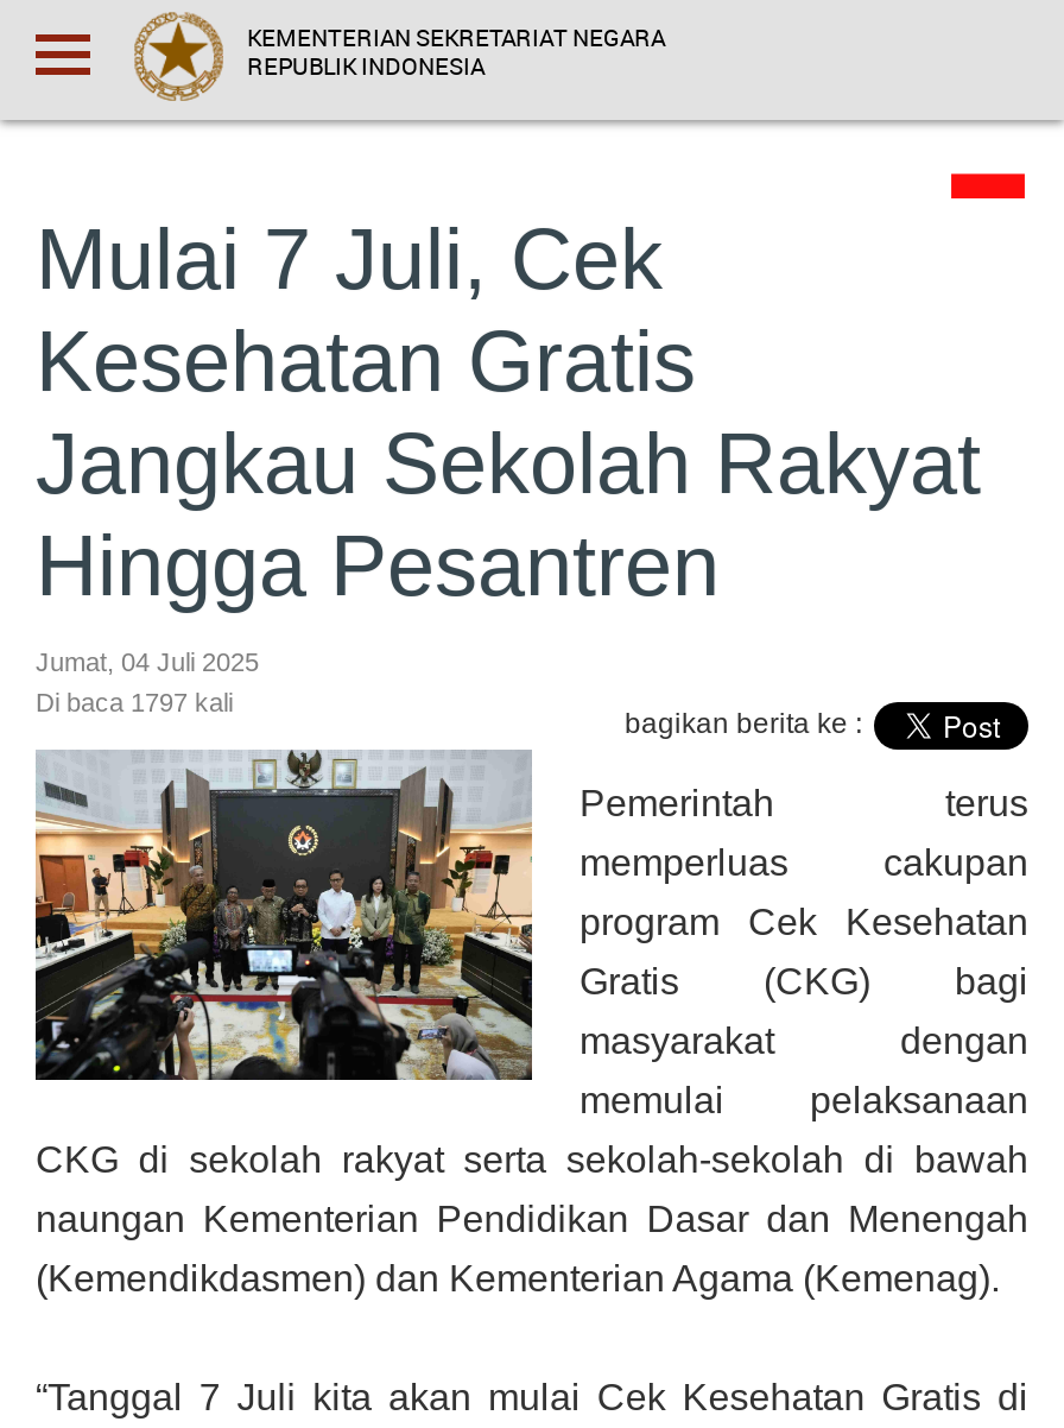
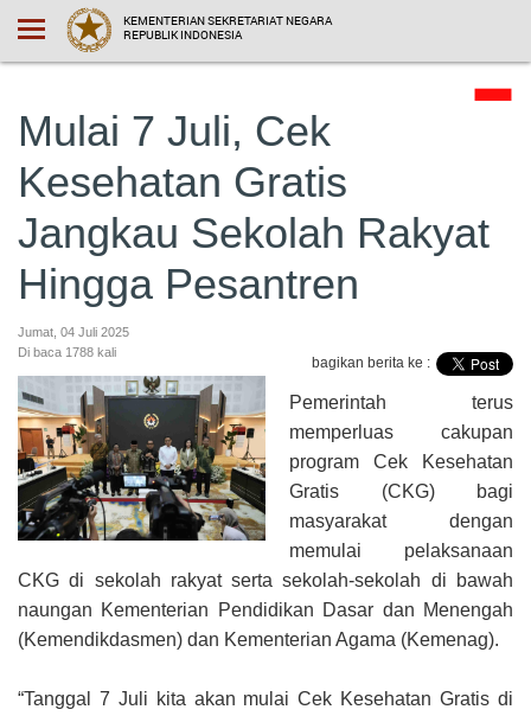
[36,688,233,716] Di baca 1797 kali -> [18,345,116,359] Di baca 1788 kali

